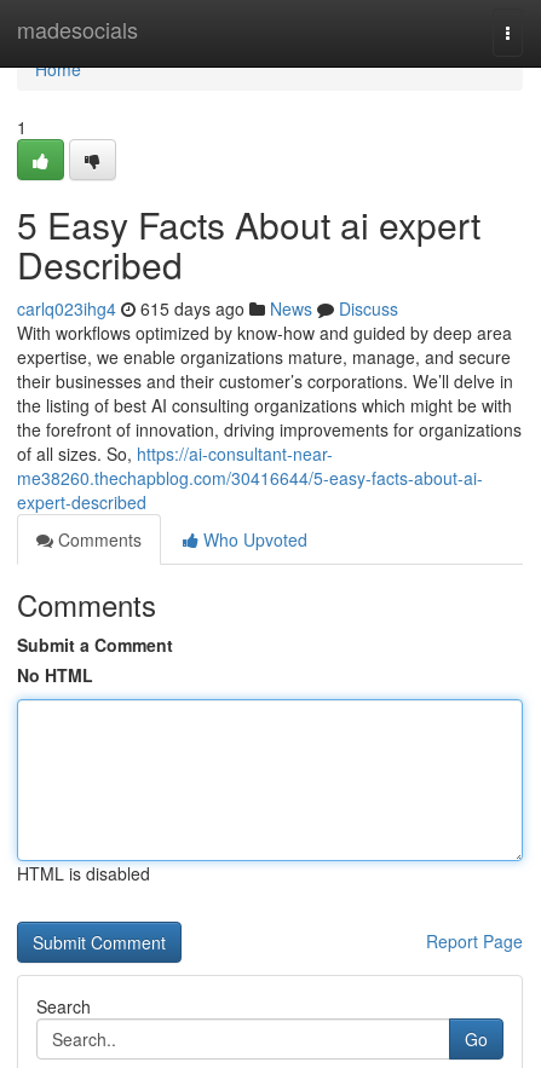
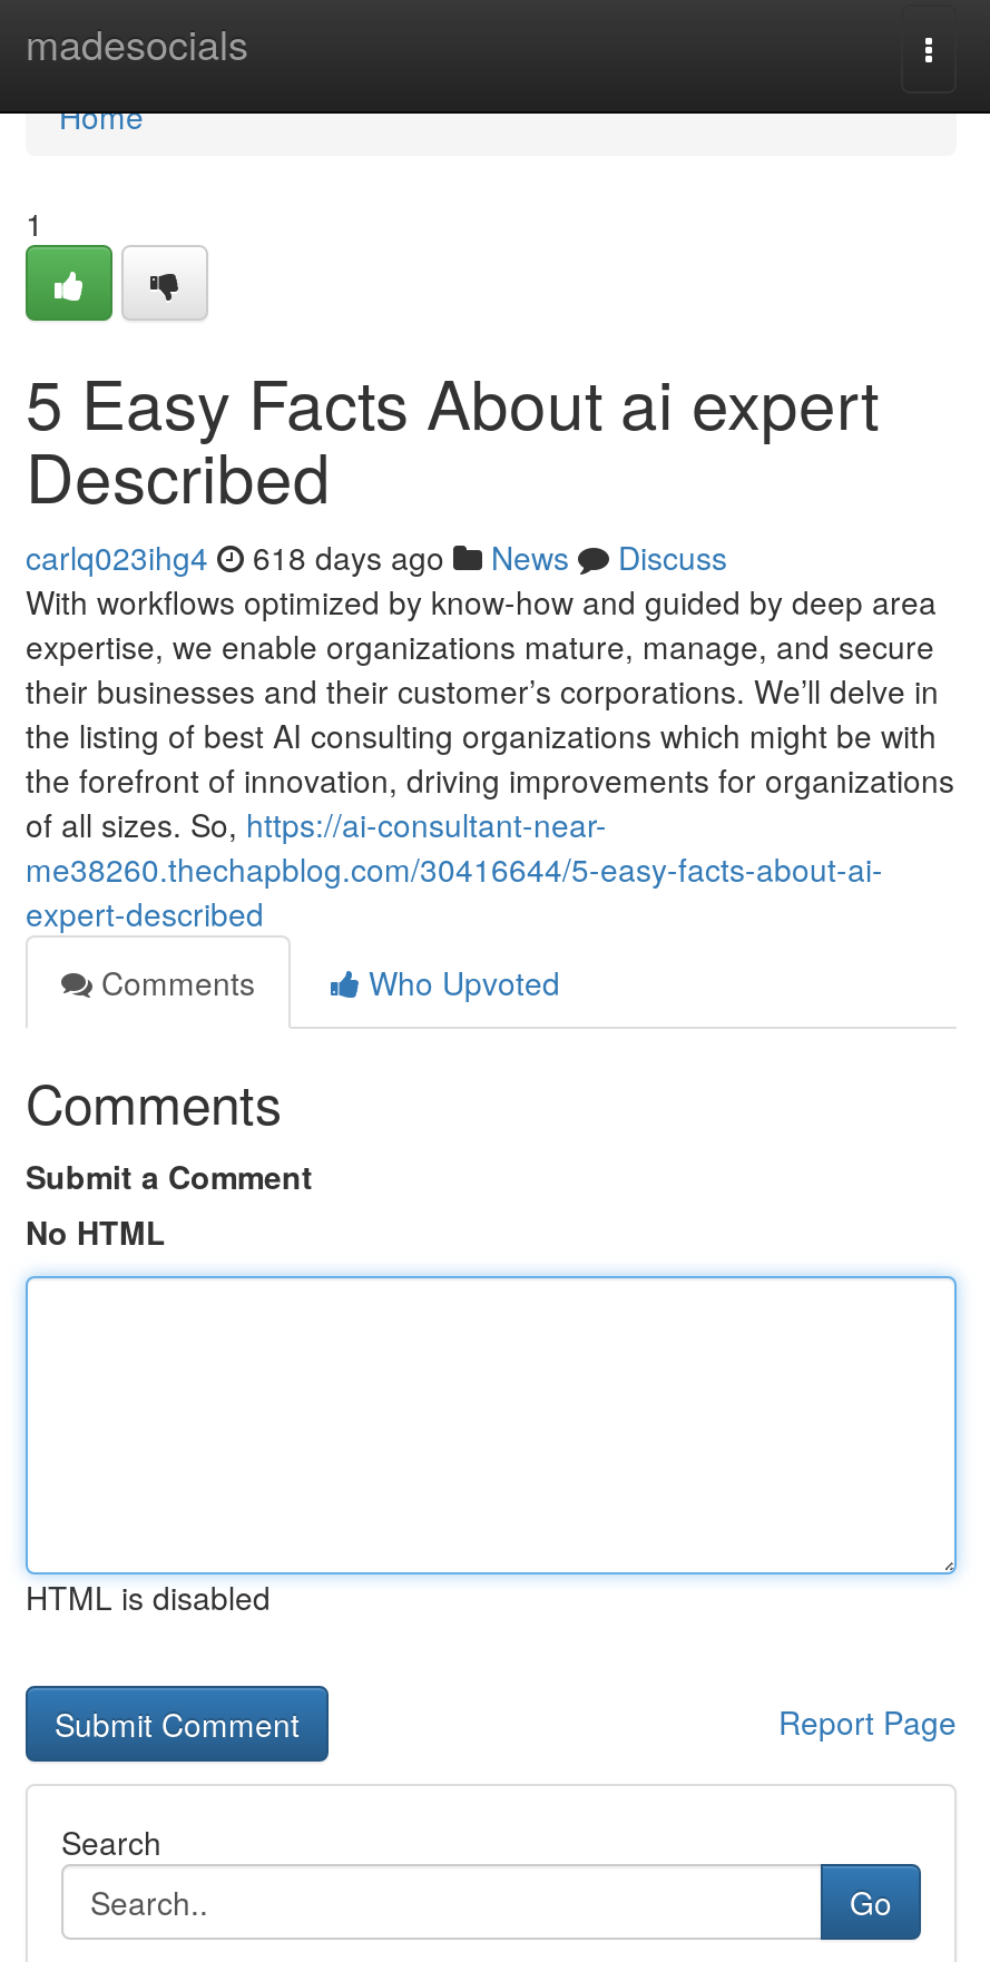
[17,296,398,321] carlq023ihg4 615 days ago News Discuss -> [26,534,727,579] carlq023ihg4 618 days ago News Discuss

